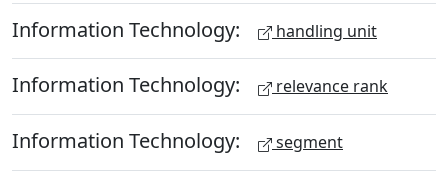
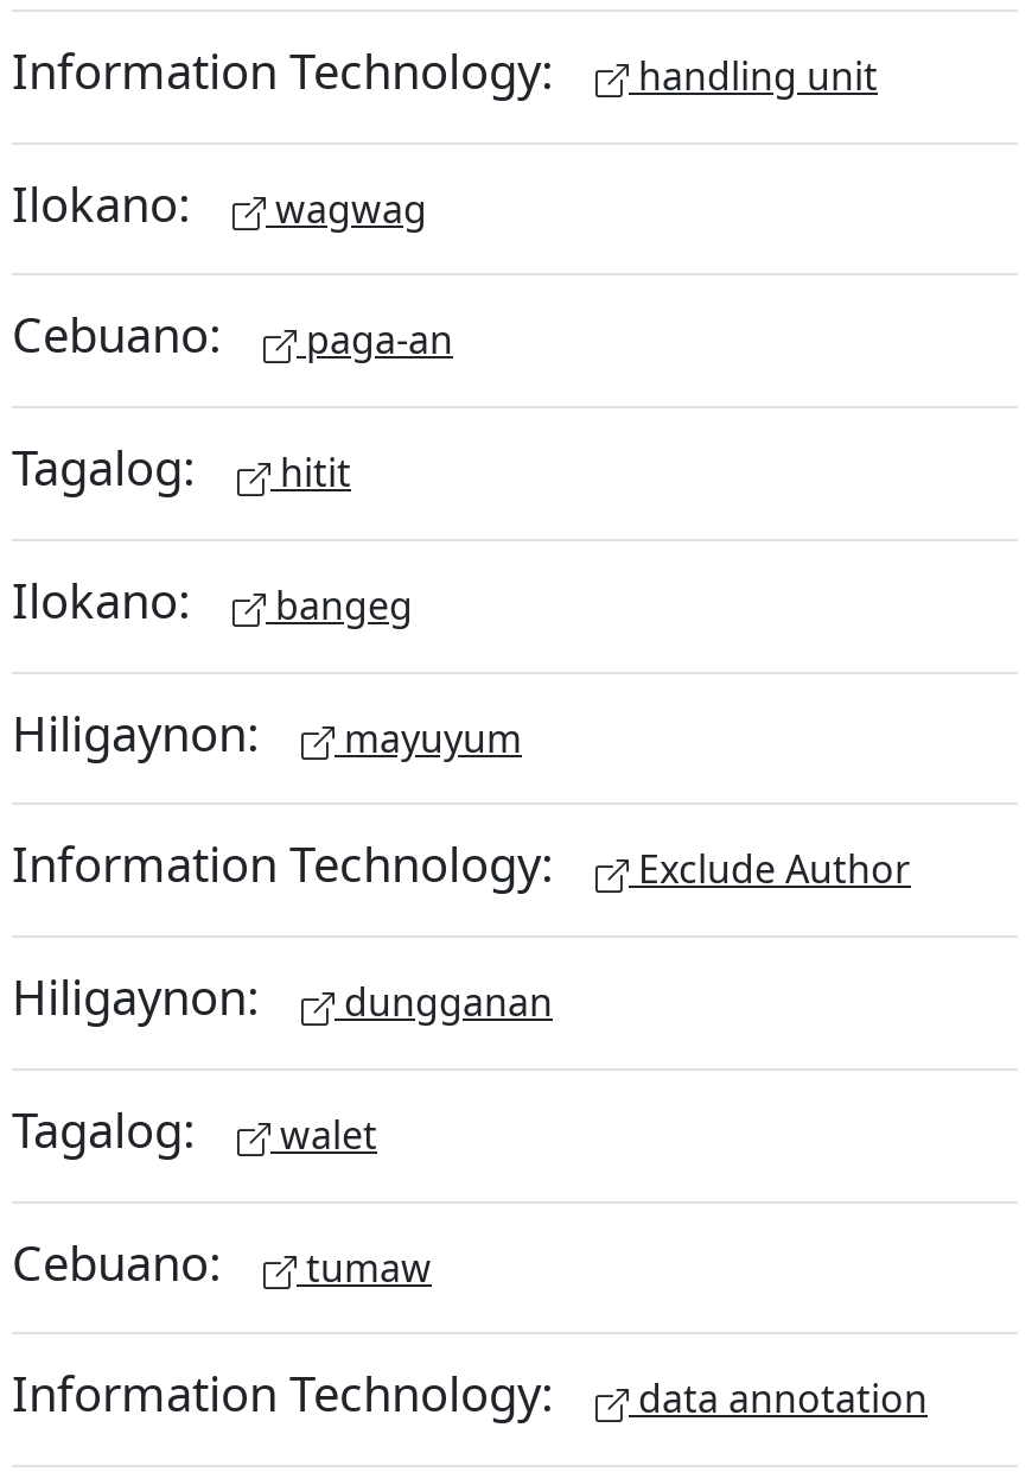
none -> [12,171,522,764] Ilokano: | wagwag | Cebuano: | paga-an | Tagalog: | hitit | Ilokano: | bangeg | Hiligaynon: | mayuyum
[272,75,388,97] relevance rank -> [12,843,911,1294] Exclude Author | Hiligaynon: | dungganan | Tagalog: | walet | Cebuano: | tumaw
[272,131,343,153] segment -> [629,1372,928,1425] data annotation

